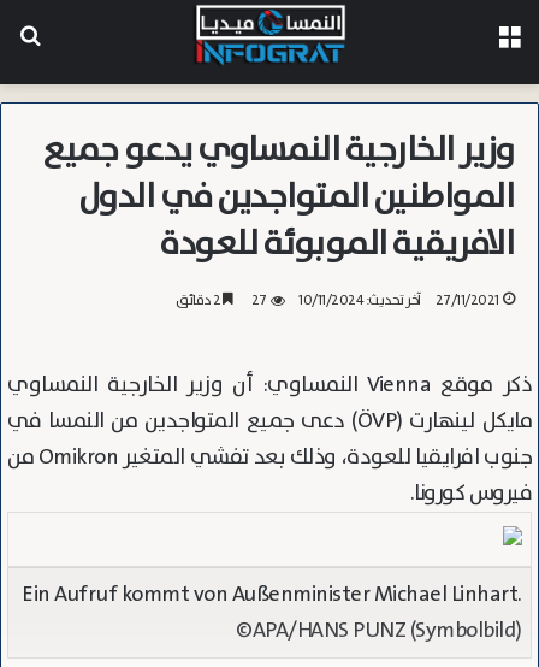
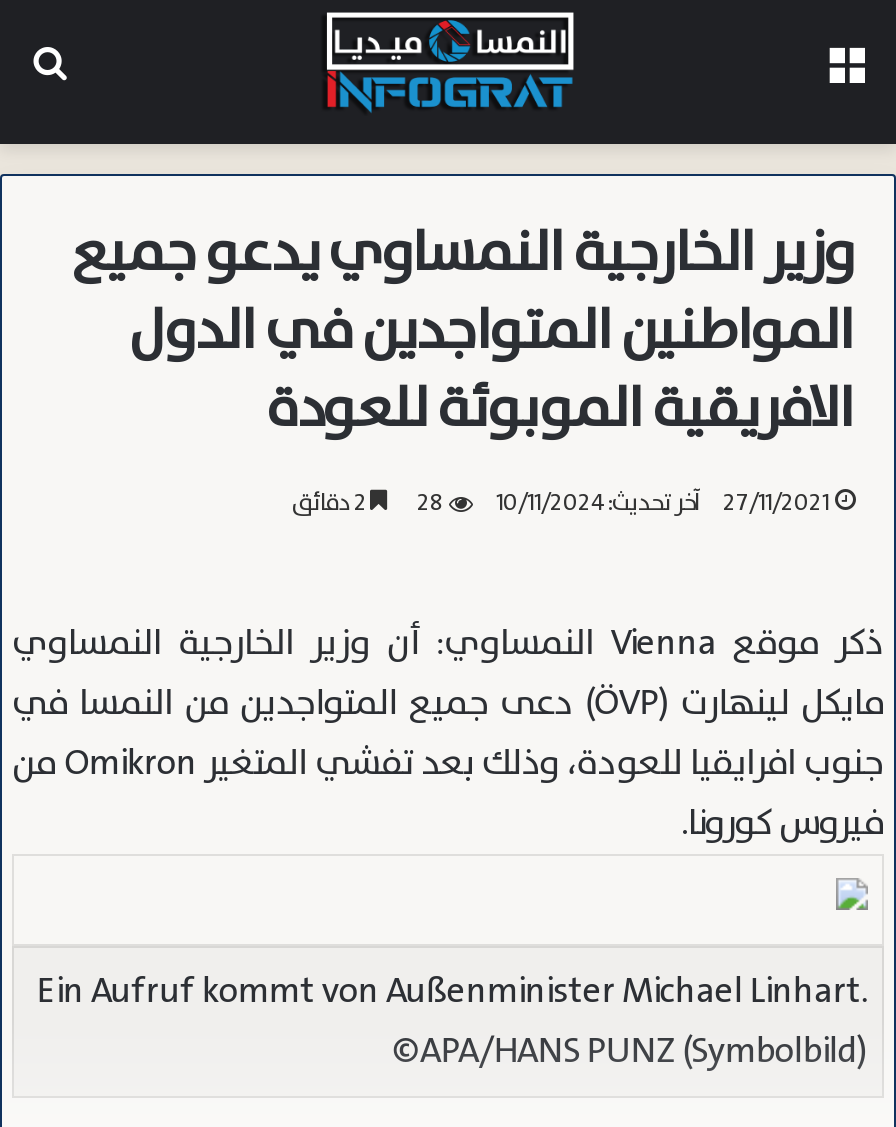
[251,289,266,312] 27 -> [417,484,443,522] 28

